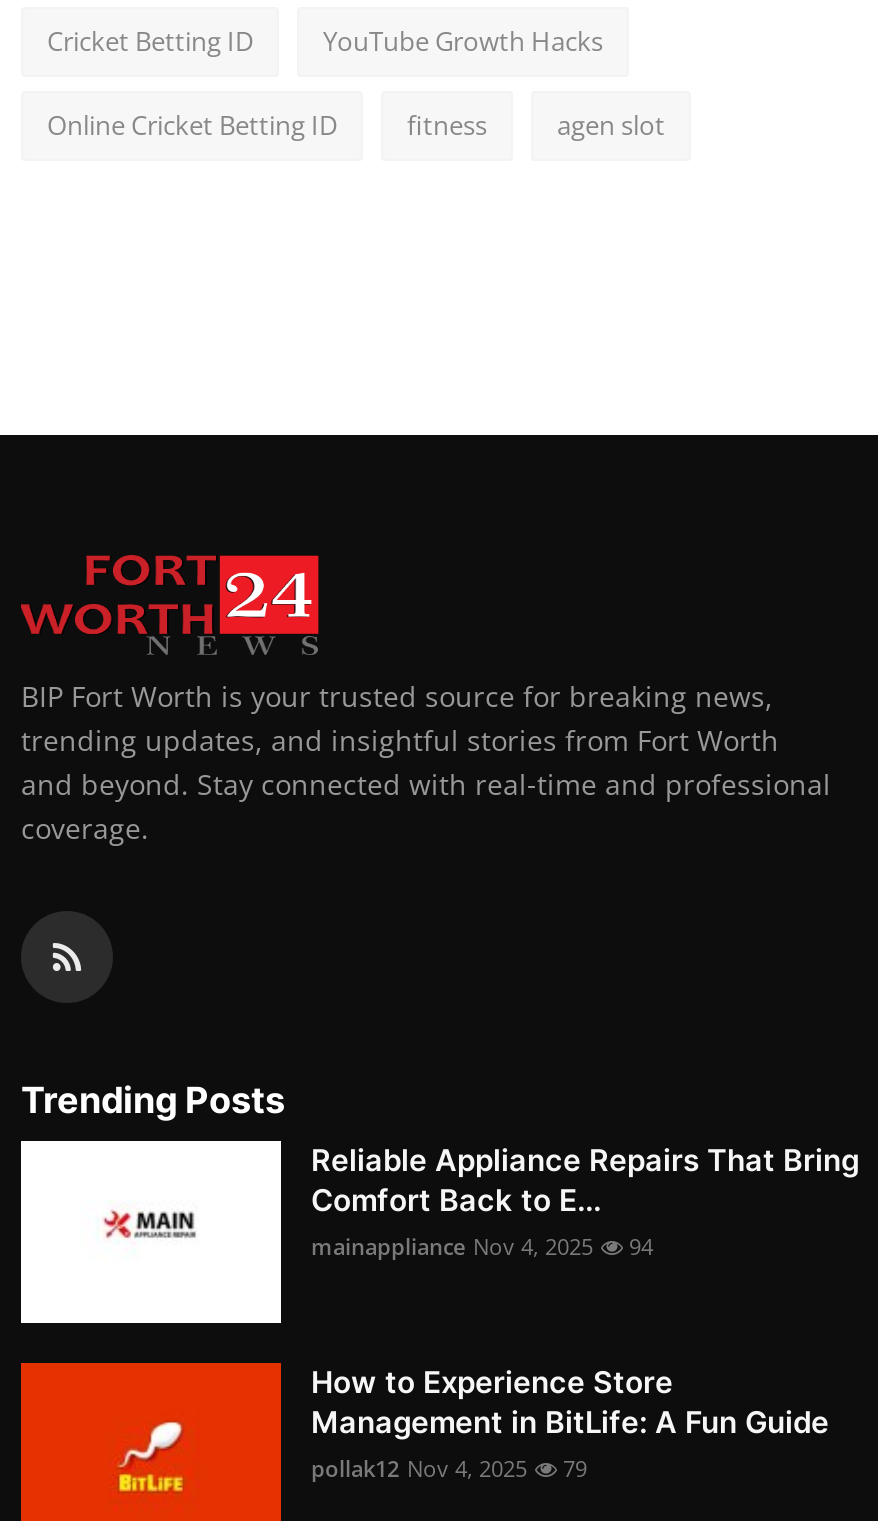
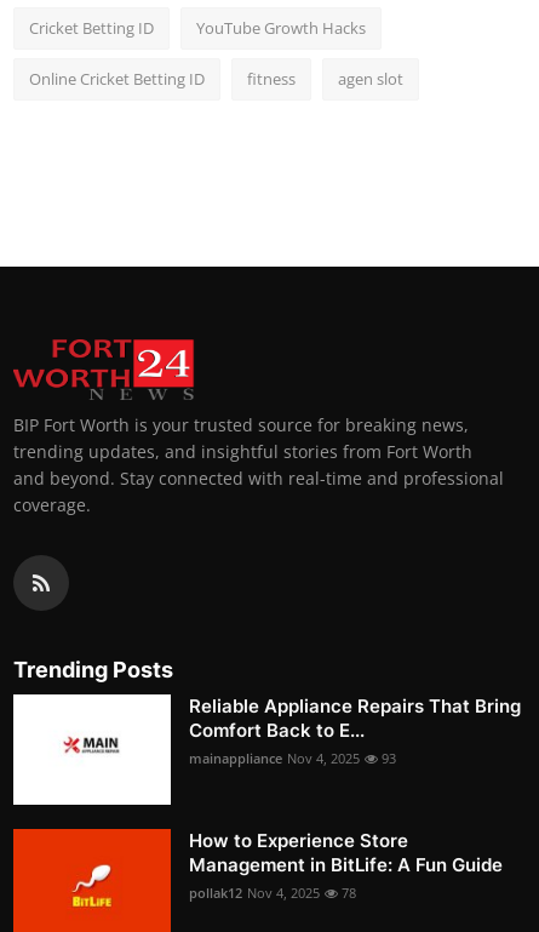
[311,1232,653,1262] mainappliance Nov 4, 2025 94 -> [189,750,396,768] mainappliance Nov 4, 2025 93
[311,1454,587,1484] pollak12 Nov 4, 2025 79 -> [189,884,356,902] pollak12 Nov 4, 2025 78

